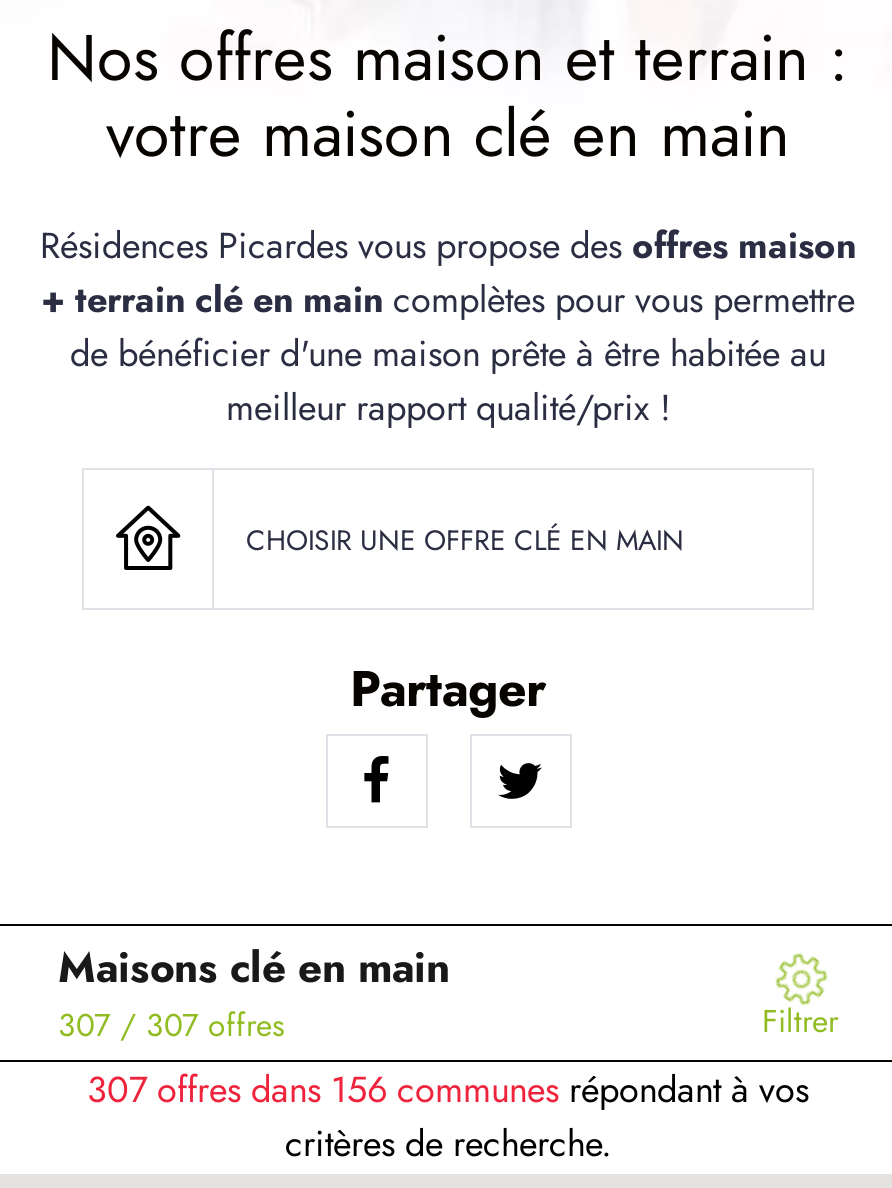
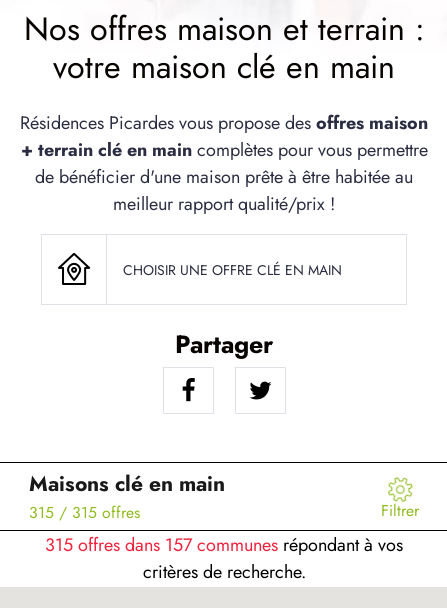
[58,1001,284,1047] 307 / 307 offres -> [29,501,140,524] 315 / 315 offres
[87,1064,809,1116] 307 offres dans 156 communes répondant à vos -> [45,532,403,558] 315 offres dans 157 communes répondant à vos

